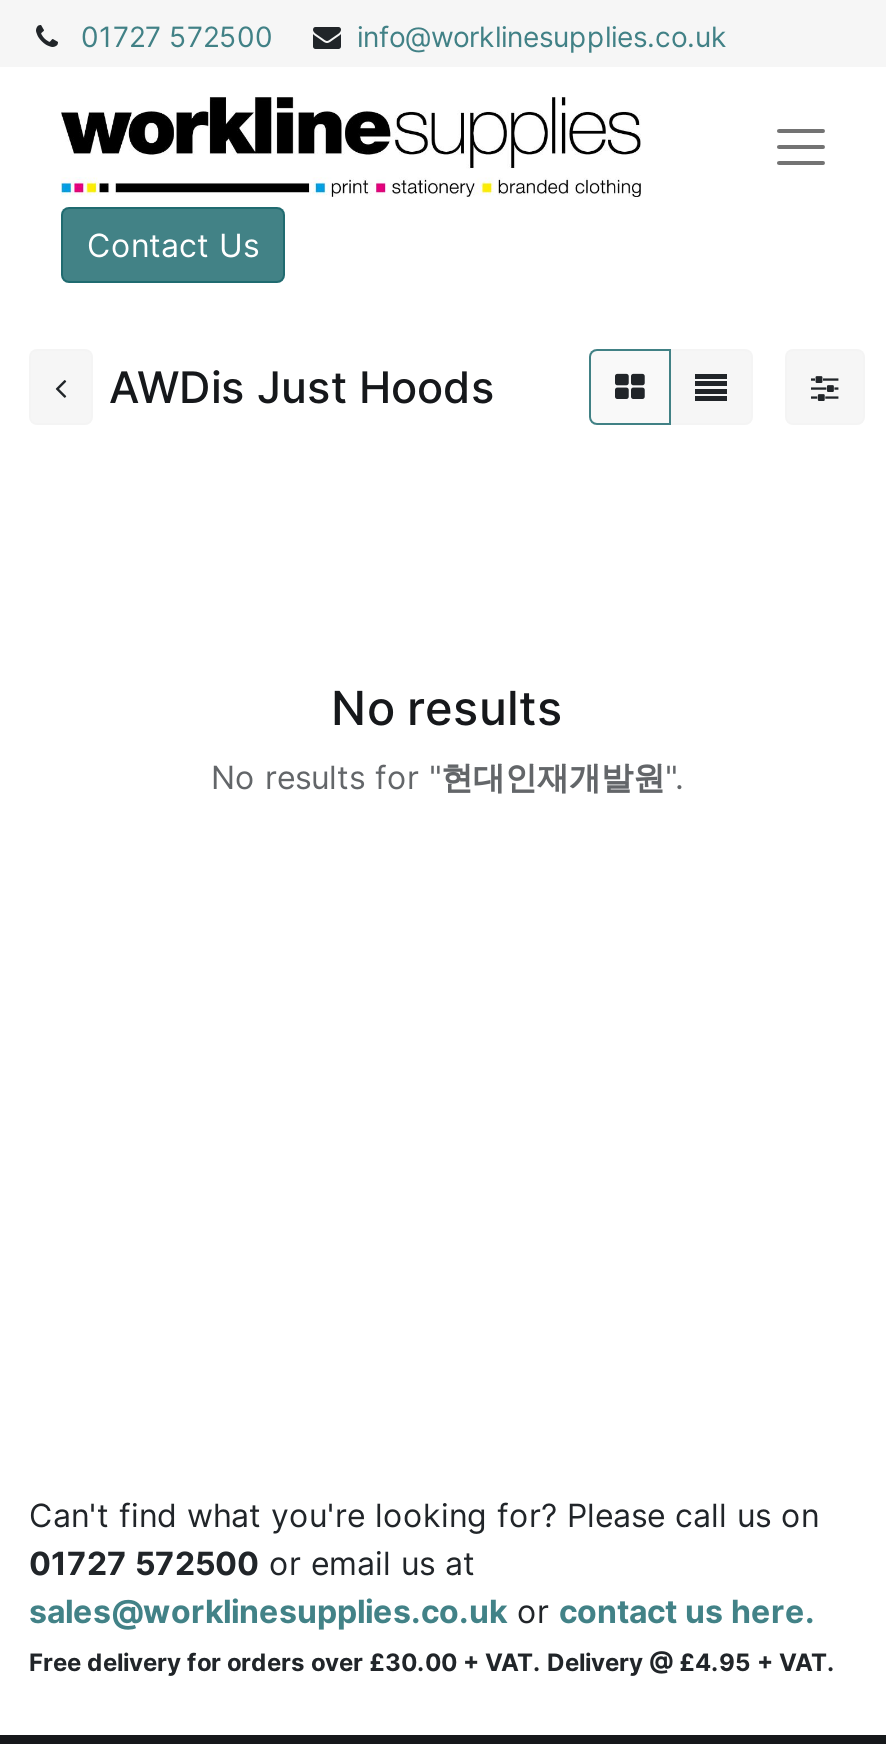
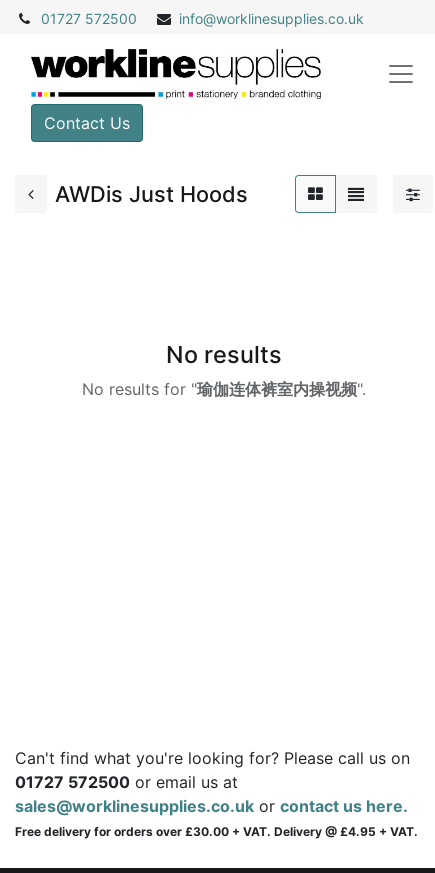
[211,757,683,797] No results for "현대인재개발원". -> [82,379,366,399] No results for "瑜伽连体裤室内操视频".

